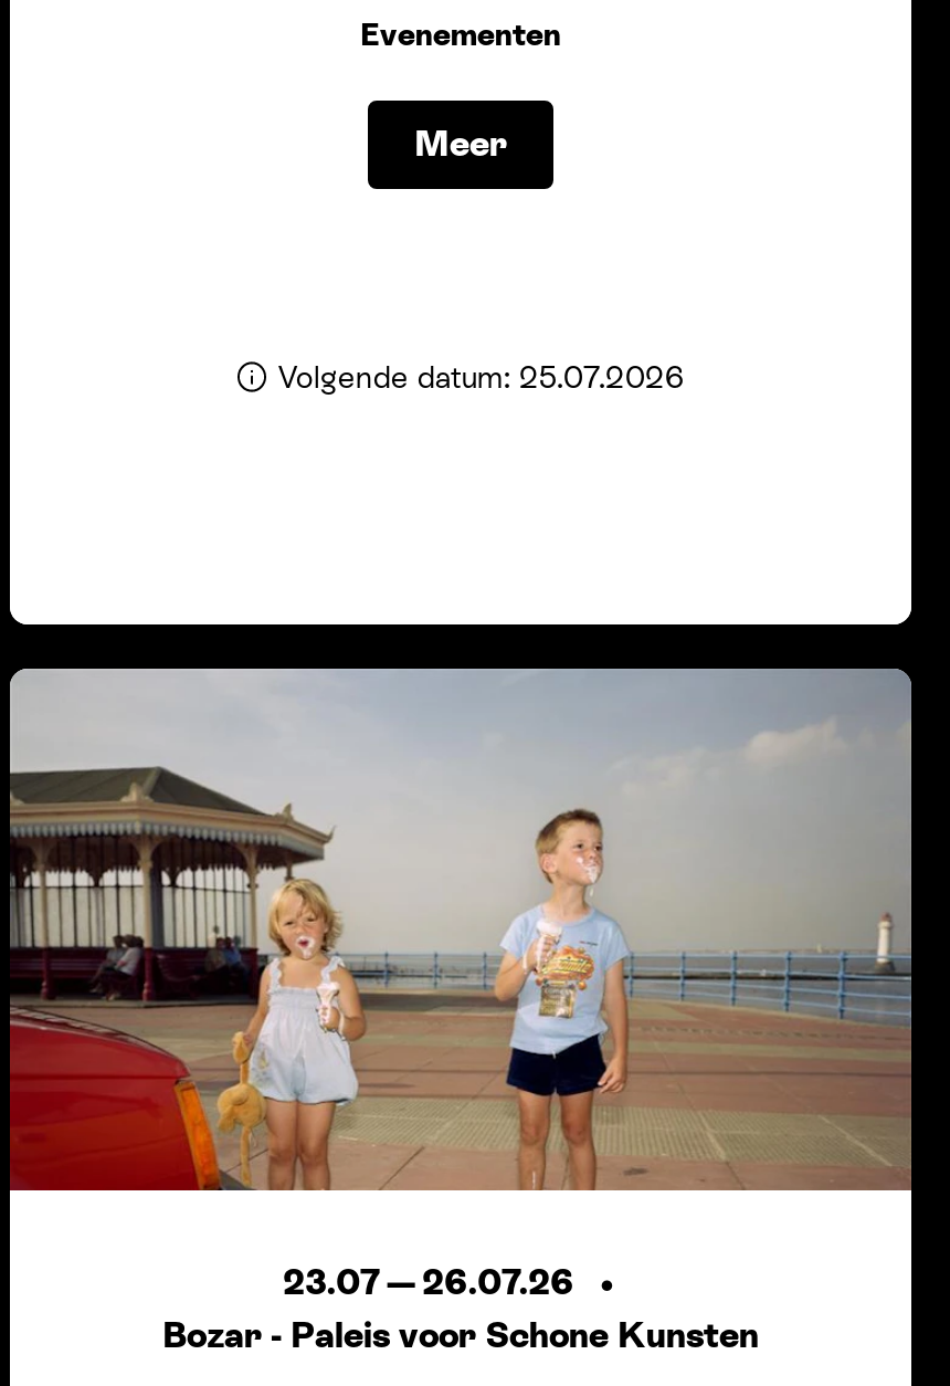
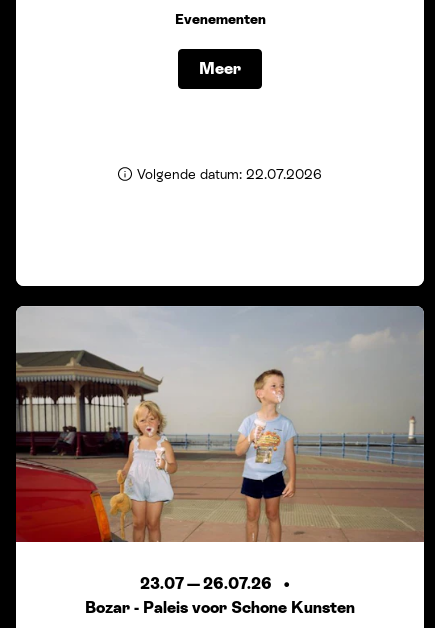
[278,360,684,395] Volgende datum: 25.07.2026 -> [137,166,322,182] Volgende datum: 22.07.2026

